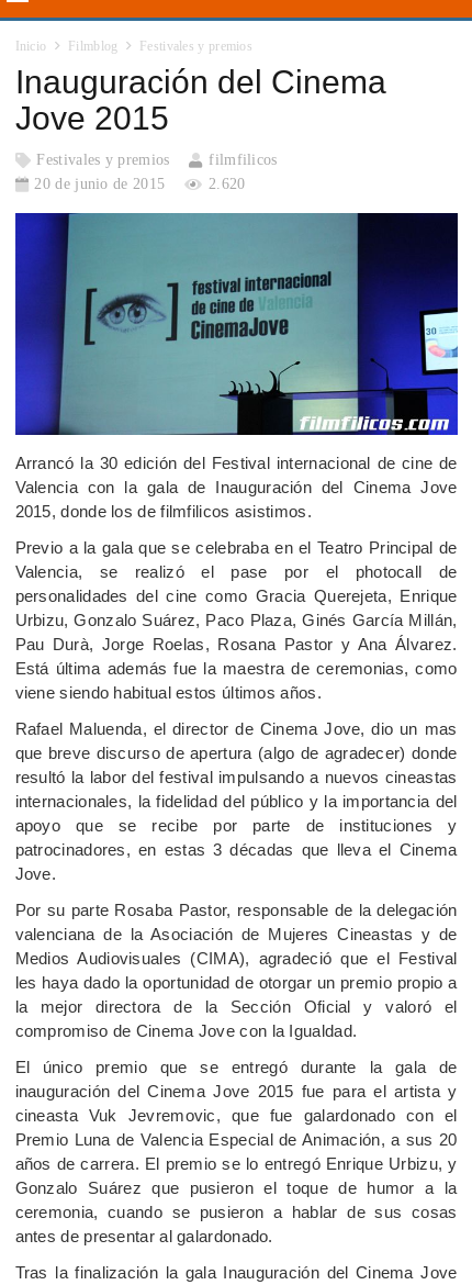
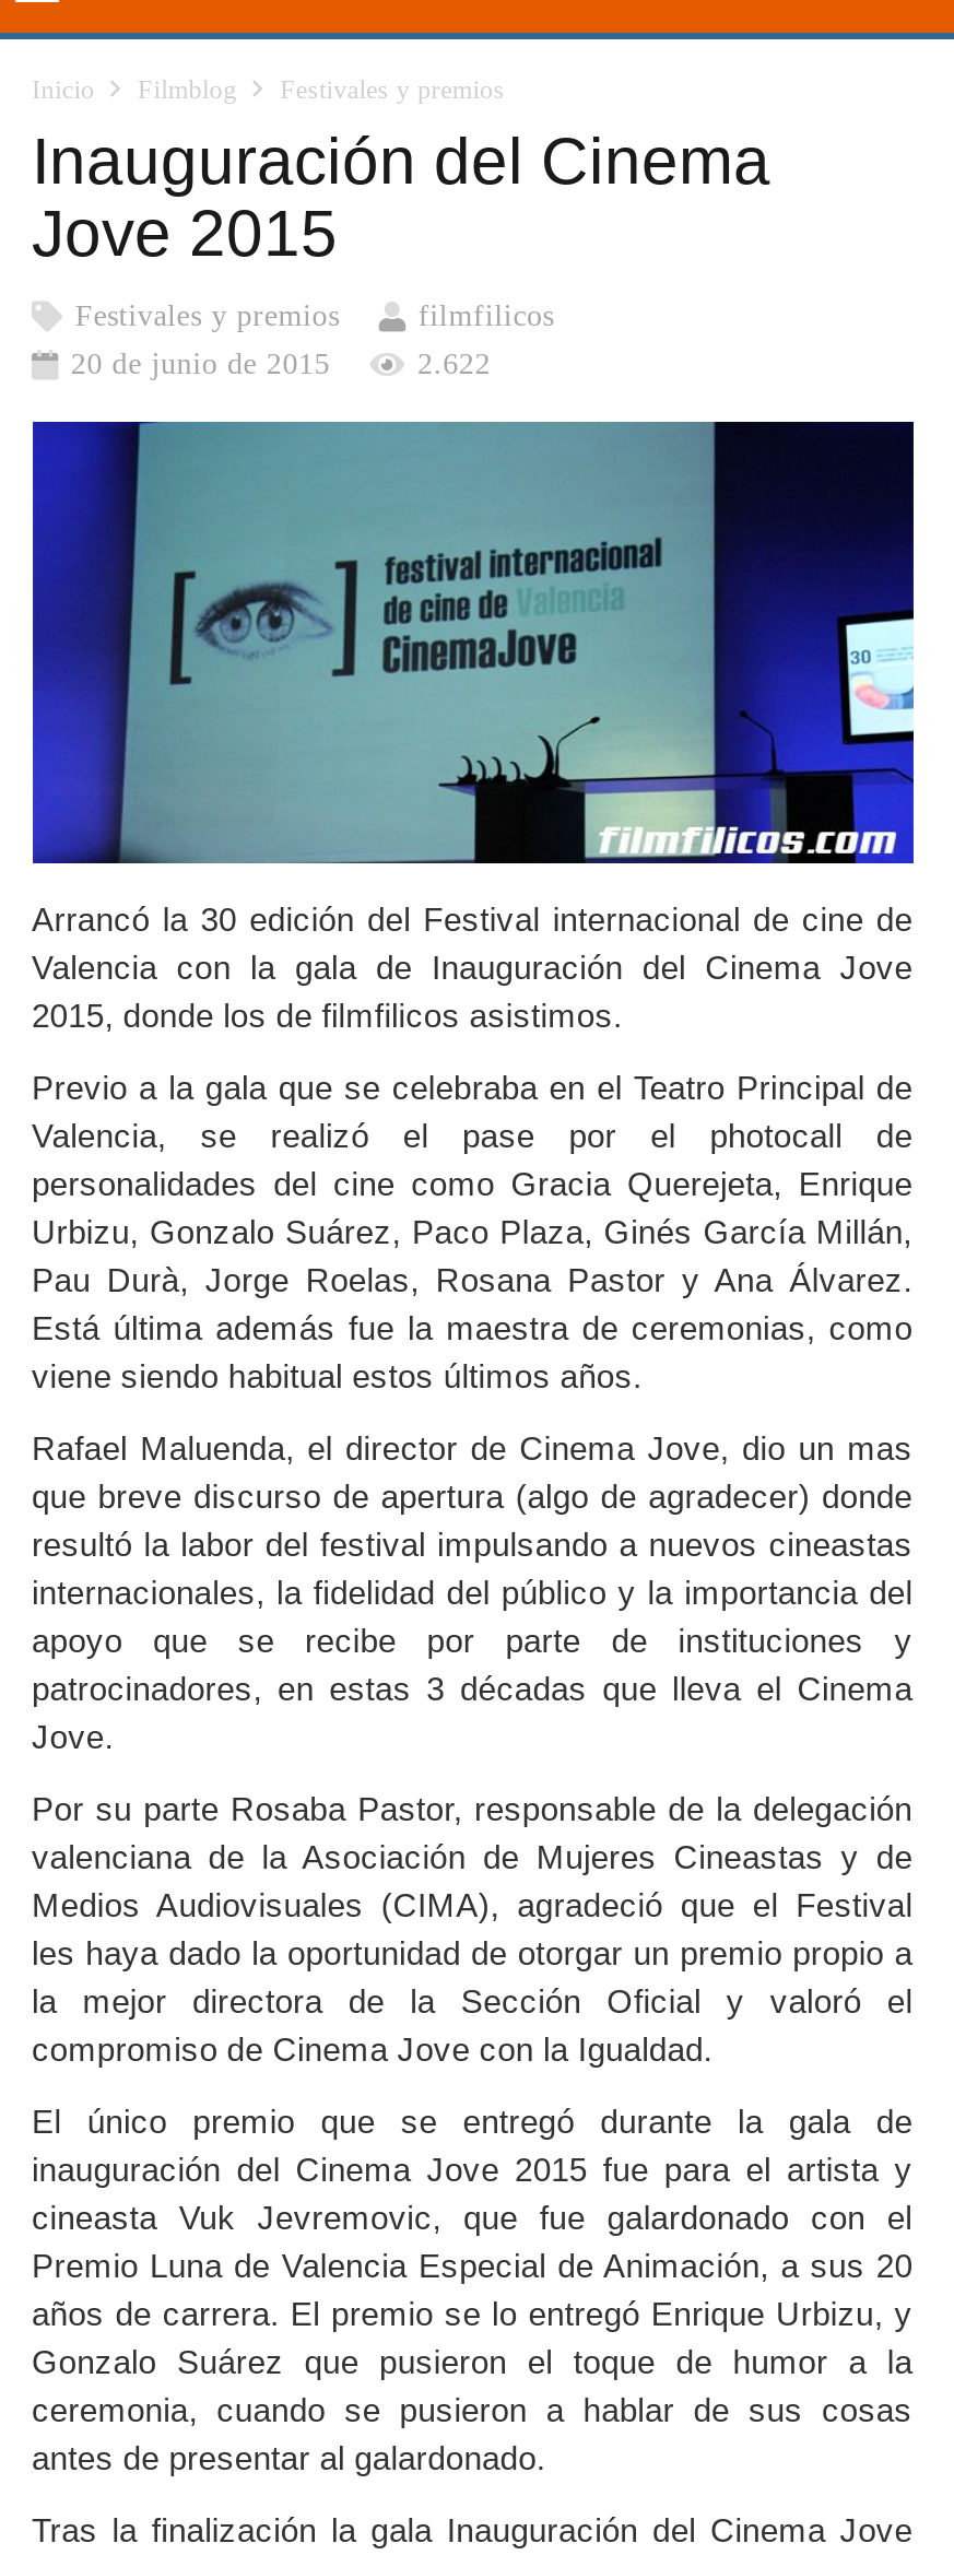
[209,175,245,192] 2.620 -> [417,346,491,379] 2.622

